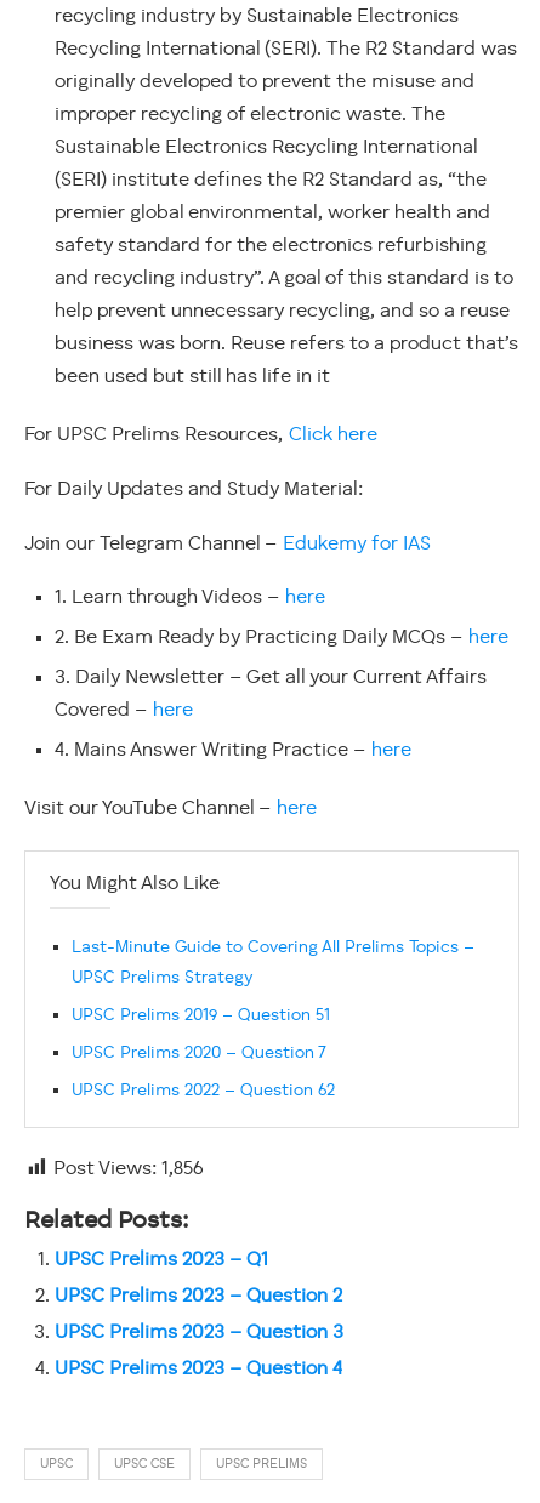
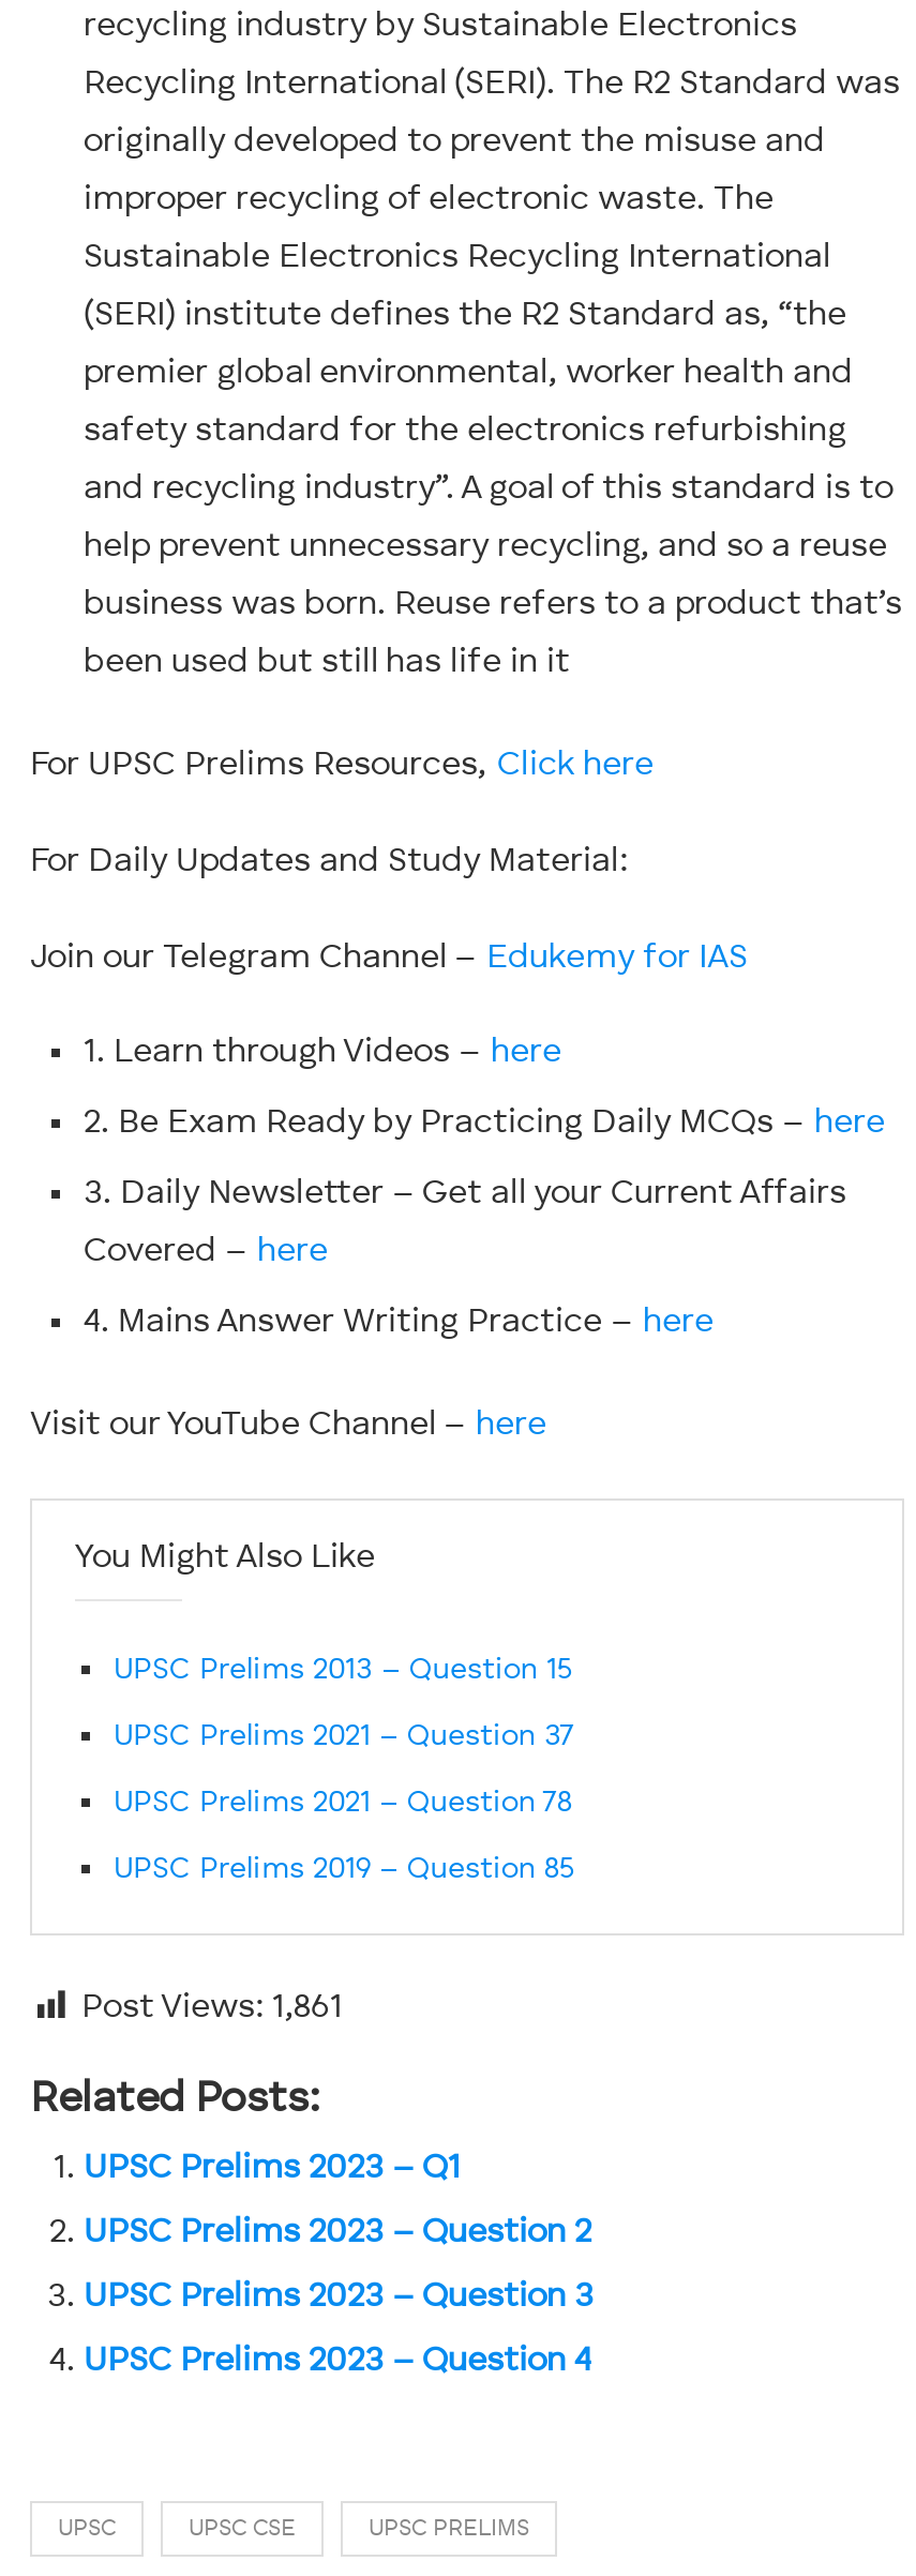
[72,939,474,1099] Last-Minute Guide to Covering All Prelims Topics – | UPSC Prelims Strategy | UPSC Prelims 2019 – Question 51 | UPSC Prelims 2020 – Question 7 | UPSC Prelims 2022 – Question 62 -> [114,1655,574,1884] UPSC Prelims 2013 – Question 15 | UPSC Prelims 2021 – Question 37 | UPSC Prelims 2021 – Question 78 | UPSC Prelims 2019 – Question 85
[53,1160,204,1179] Post Views: 1,856 -> [81,1991,343,2025] Post Views: 1,861

